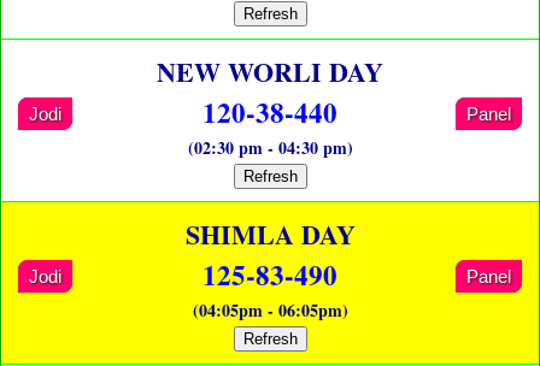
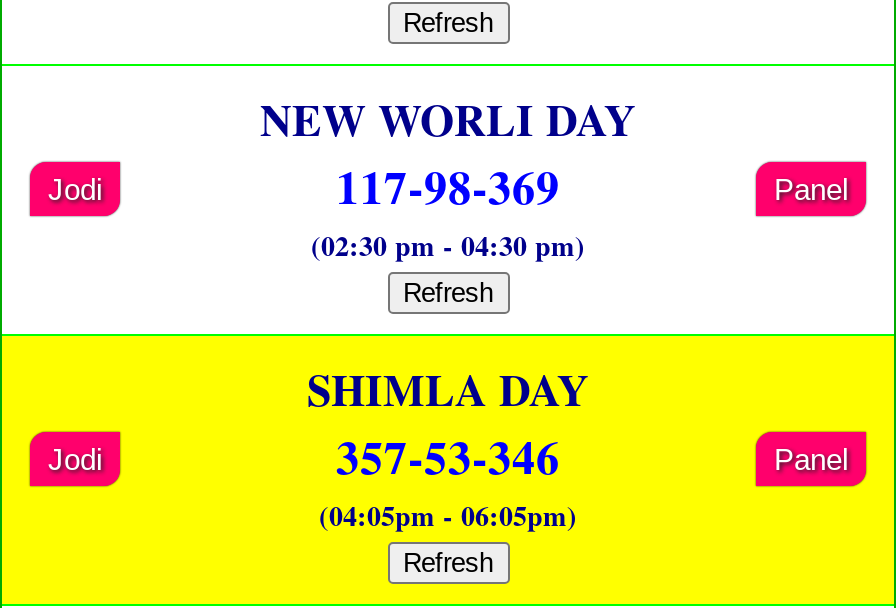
[202,91,337,132] 120-38-440 -> [336,152,560,220] 117-98-369
[202,254,337,295] 125-83-490 -> [336,422,560,490] 357-53-346

